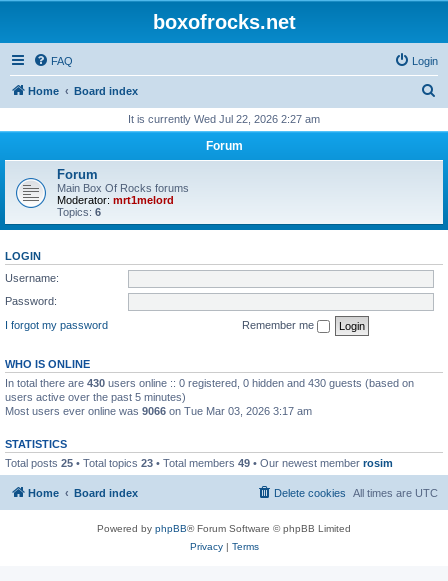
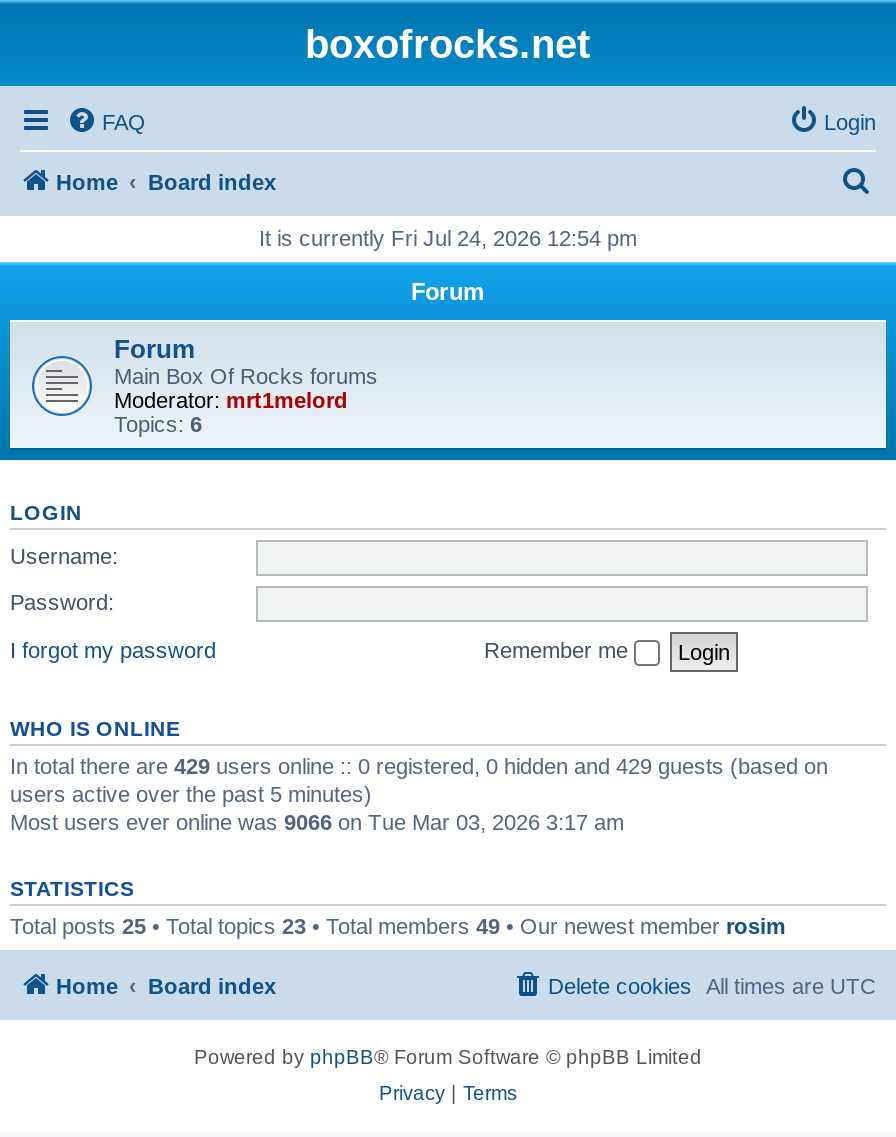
[128,113,320,125] It is currently Wed Jul 22, 2026 2:27 am -> [259,226,637,250] It is currently Fri Jul 24, 2026 12:54 pm
[5,376,414,388] In total there are 430 users online :: 0 registered, 0 hidden and 430 guests (based on -> [10,753,828,777] In total there are 429 users online :: 0 registered, 0 hidden and 429 guests (based on

